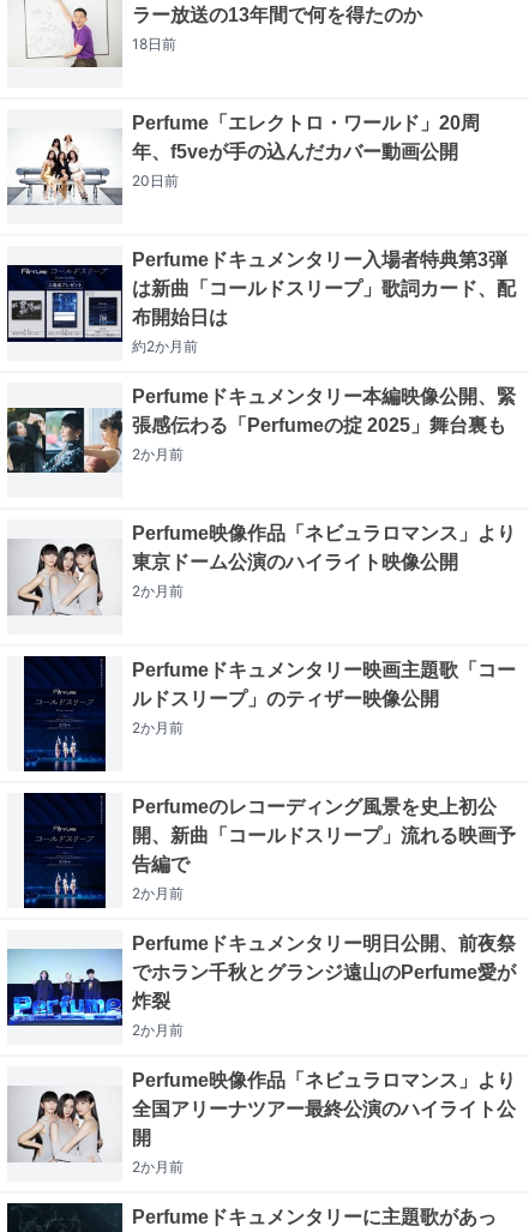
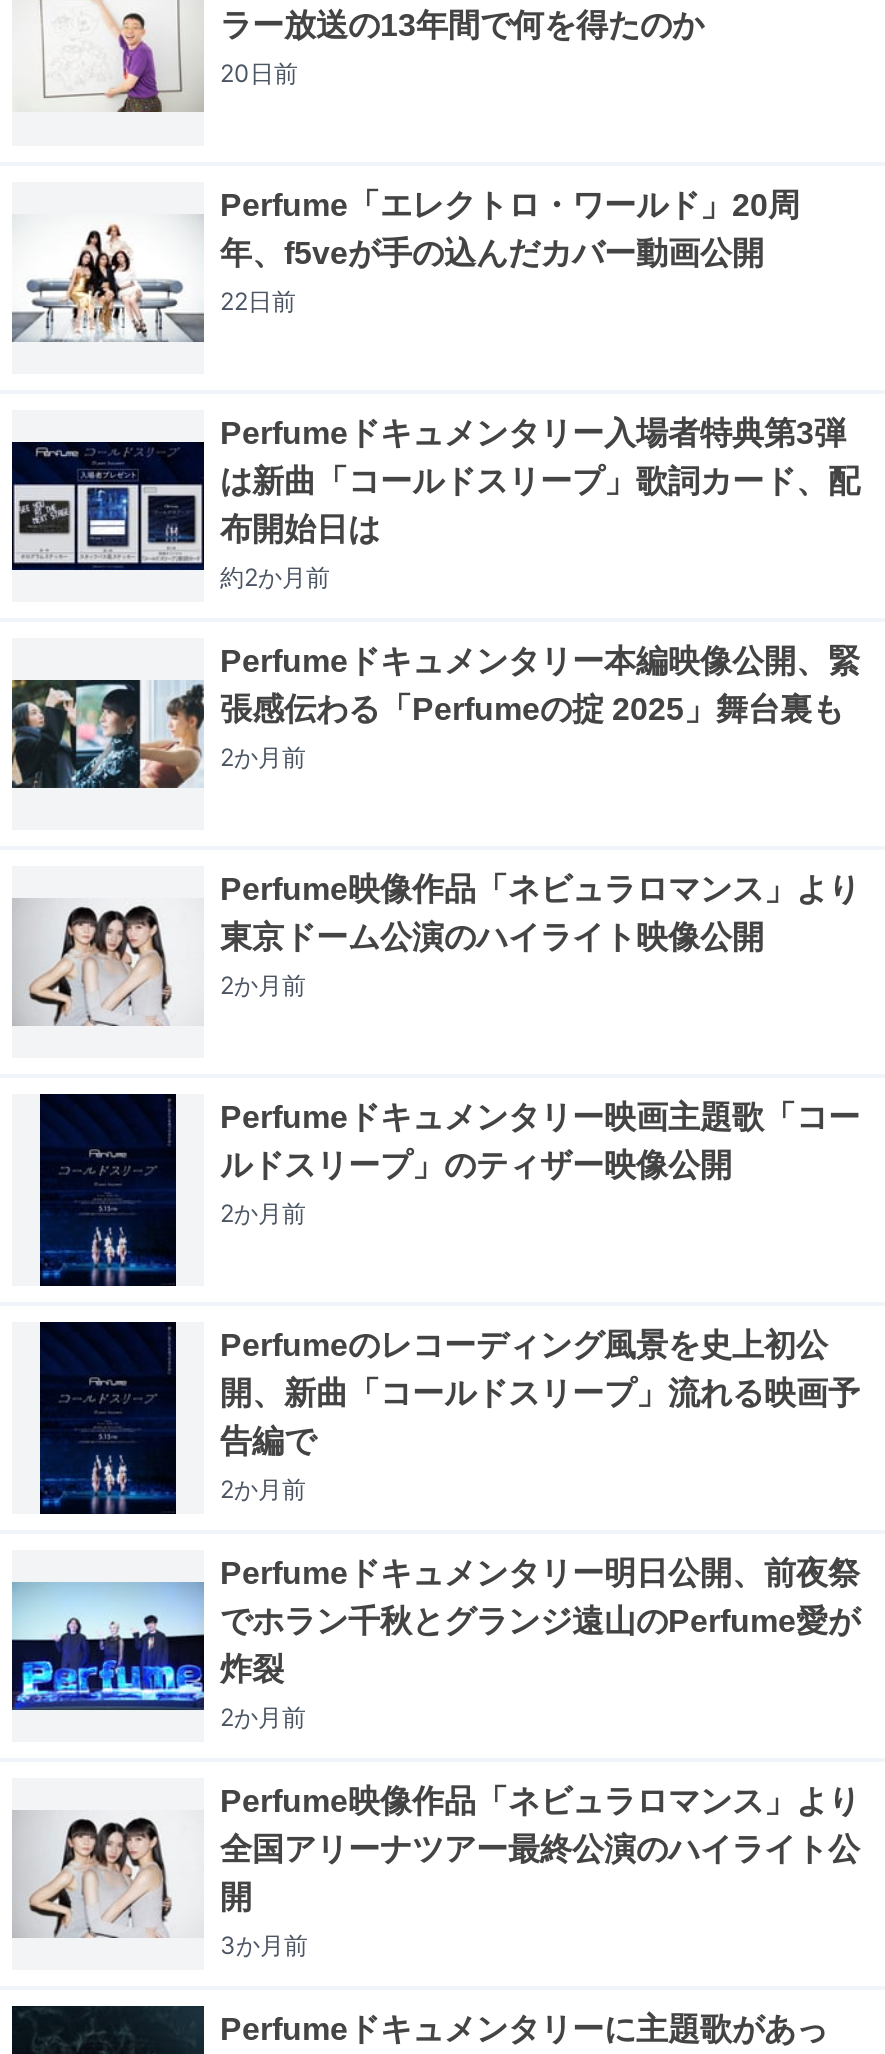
[132,34,176,52] 18日前 -> [220,57,298,87] 20日前
[132,171,179,189] 20日前 -> [220,285,296,315] 22日前
[132,1157,184,1175] 2か月前 -> [220,1929,308,1959] 3か月前

